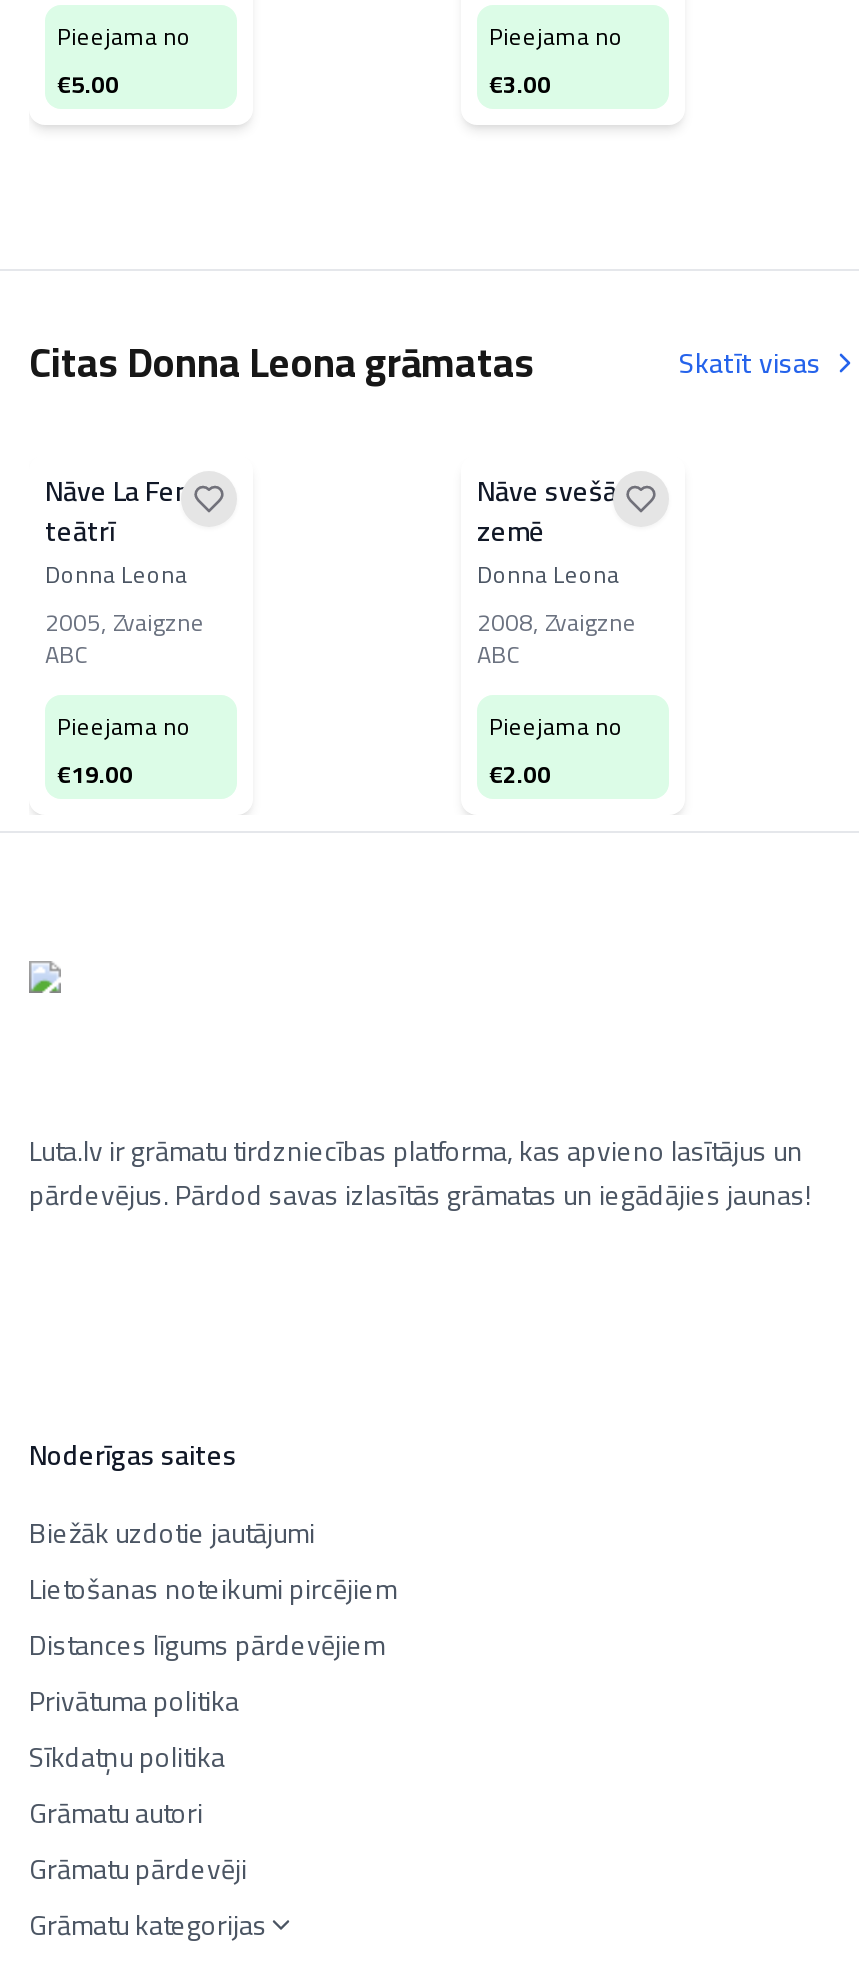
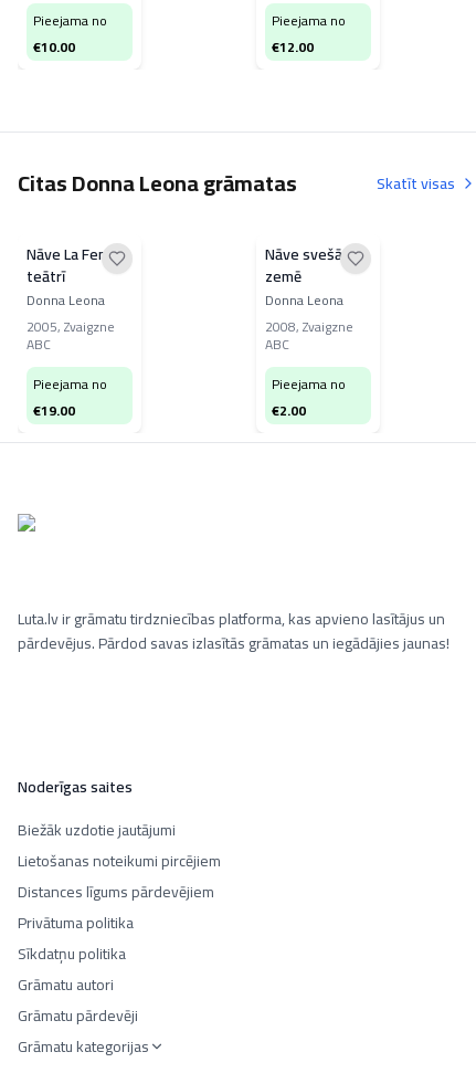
[57,61,119,107] €5.00 -> [33,34,75,60] €10.00
[489,61,551,107] €3.00 -> [272,34,314,60] €12.00

